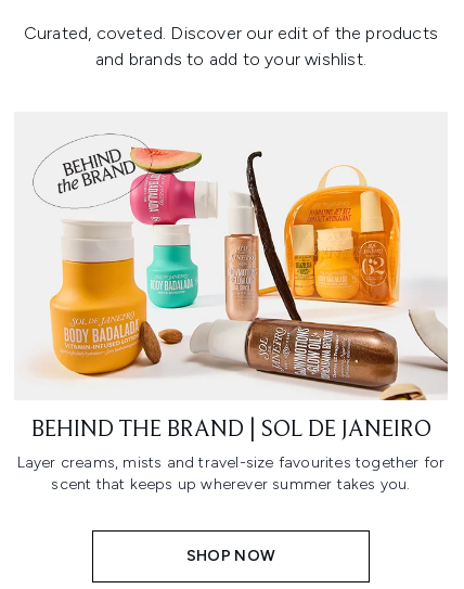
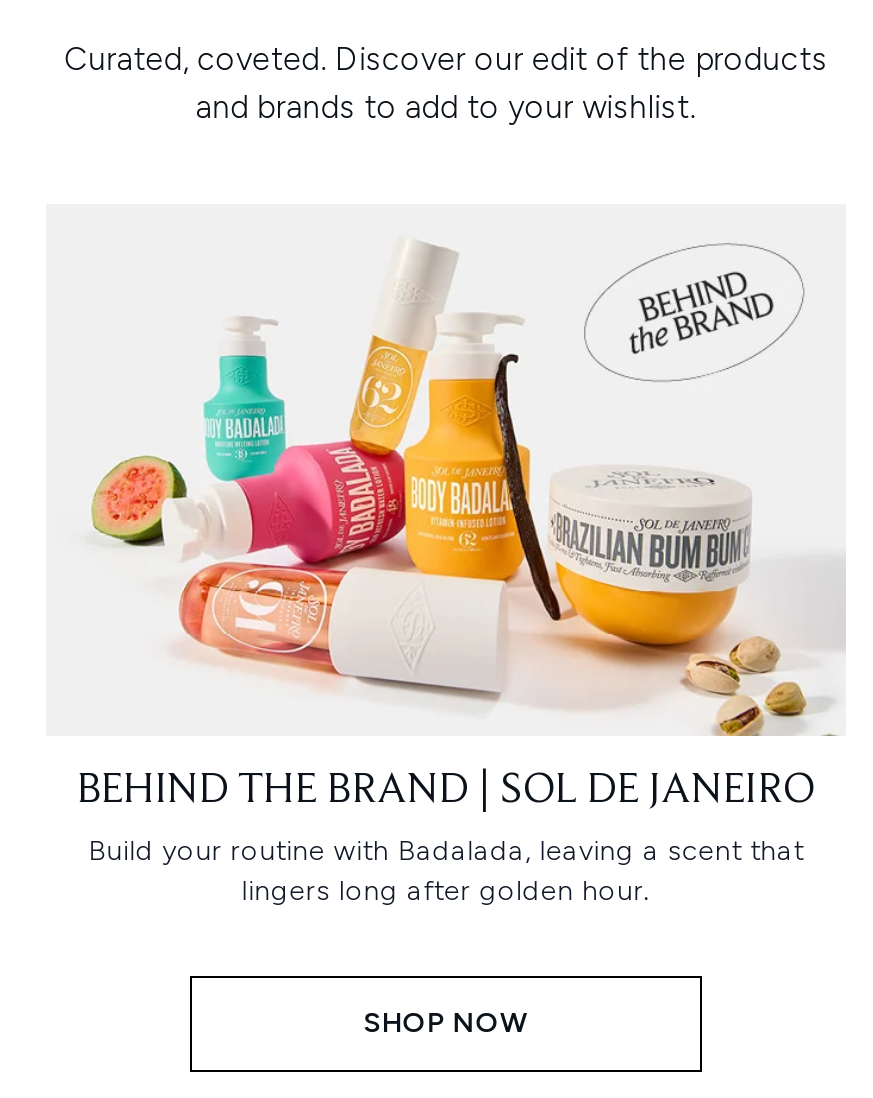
[33,133,449,401] [image] -> [90,242,846,738] [image]
[17,454,445,494] Layer creams, mists and travel-size favourites together for | scent that keeps up wherever summer takes you. -> [88,834,804,908] Build your routine with Badalada, leaving a scent that | lingers long after golden hour.

